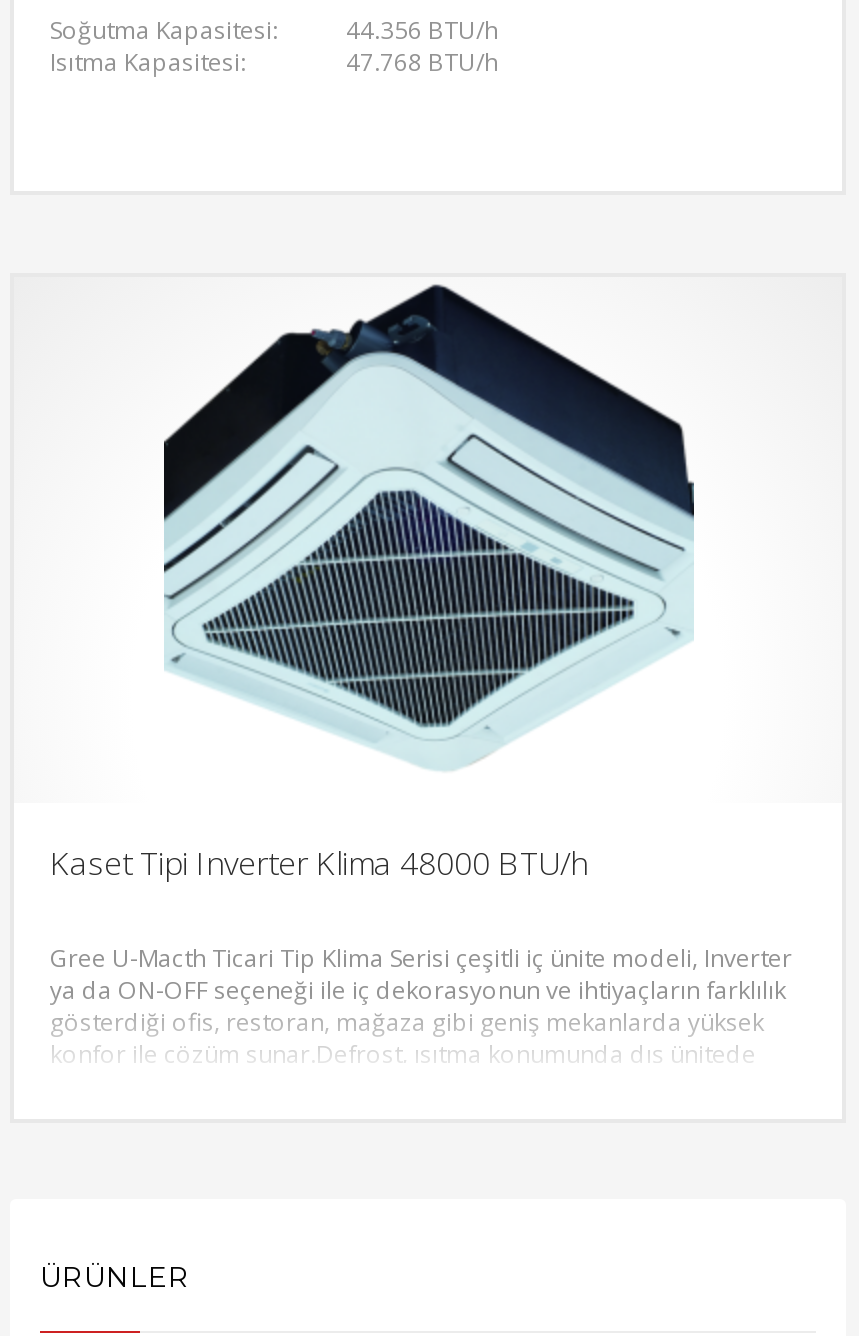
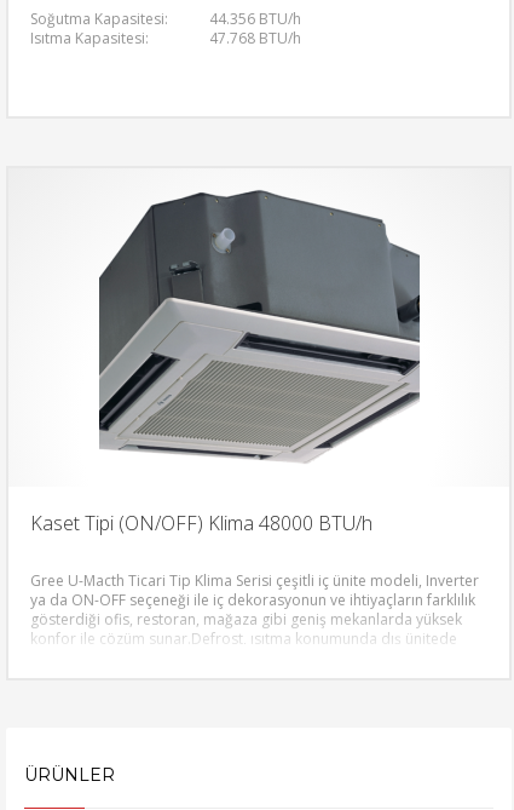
[50,282,694,884] [image] | Kaset Tipi Inverter Klima 48000 BTU/h -> [30,173,421,536] [image] | Kaset Tipi (ON/OFF) Klima 48000 BTU/h

